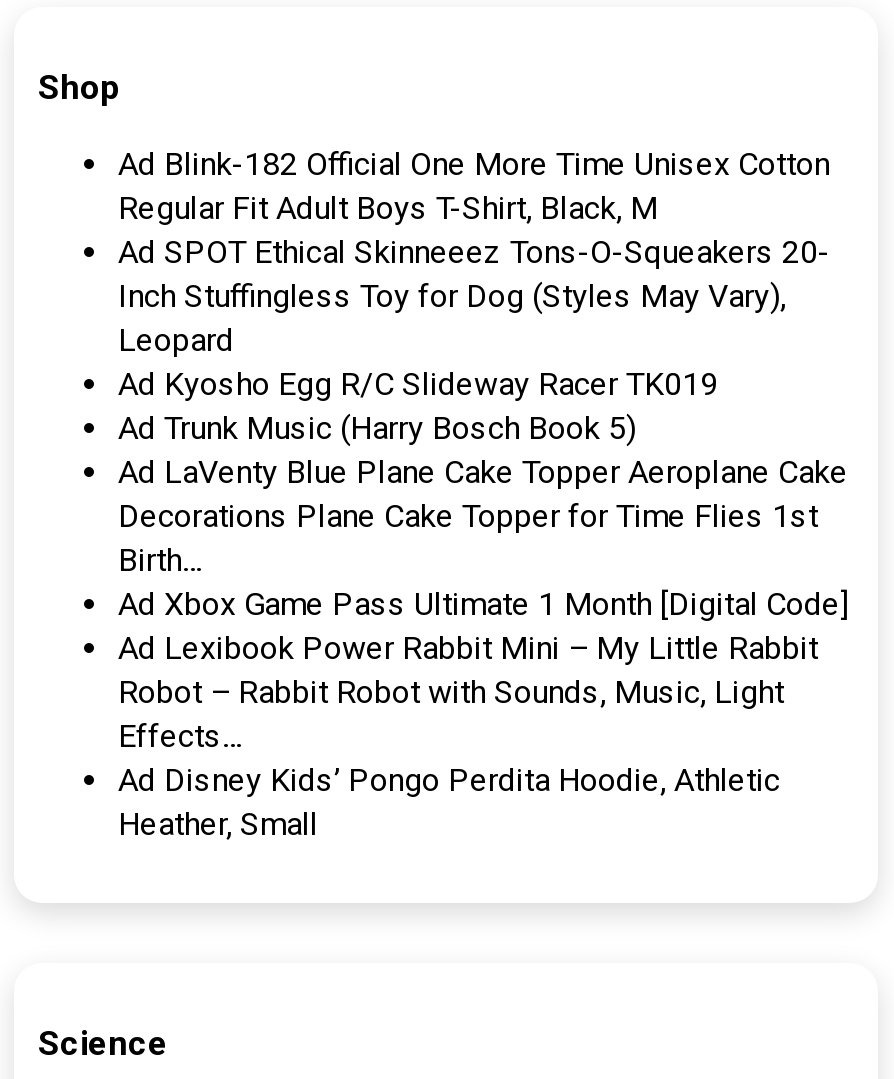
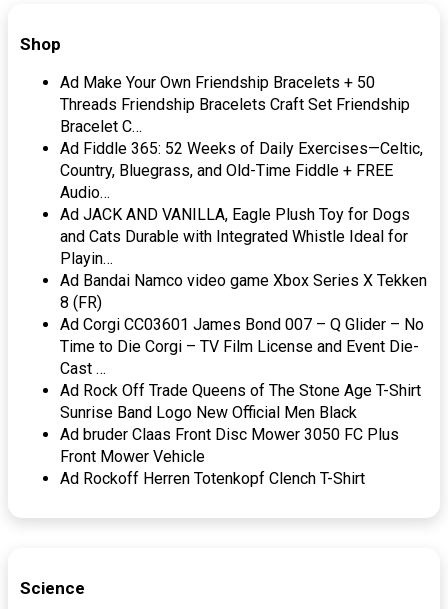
[118,145,848,843] Ad Blink-182 Official One More Time Unisex Cotton | Regular Fit Adult Boys T-Shirt, Black, M | Ad SPOT Ethical Skinneeez Tons-O-Squeakers 20- | Inch Stuffingless Toy for Dog (Styles May Vary), | Leopard | Ad Kyosho Egg R/C Slideway Racer TK019 | Ad Trunk Music (Harry Bosch Book 5) | Ad LaVenty Blue Plane Cake Topper Aeroplane Cake | Decorations Plane Cake Topper for Time Flies 1st | Birth… | Ad Xbox Game Pass Ultimate 1 Month [Digital Code] | Ad Lexibook Power Rabbit Mini – My Little Rabbit | Robot – Rabbit Robot with Sounds, Music, Light | Effects… | Ad Disney Kids’ Pongo Perdita Hoodie, Athletic | Heather, Small -> [60,73,427,488] Ad Make Your Own Friendship Bracelets + 50 | Threads Friendship Bracelets Craft Set Friendship | Bracelet C… | Ad Fiddle 365: 52 Weeks of Daily Exercises—Celtic, | Country, Bluegrass, and Old-Time Fiddle + FREE | Audio… | Ad JACK AND VANILLA, Eagle Plush Toy for Dogs | and Cats Durable with Integrated Whistle Ideal for | Playin… | Ad Bandai Namco video game Xbox Series X Tekken | 8 (FR) | Ad Corgi CC03601 James Bond 007 – Q Glider – No | Time to Die Corgi – TV Film License and Event Die- | Cast … | Ad Rock Off Trade Queens of The Stone Age T-Shirt | Sunrise Band Logo New Official Men Black | Ad bruder Claas Front Disc Mower 3050 FC Plus | Front Mower Vehicle | Ad Rockoff Herren Totenkopf Clench T-Shirt

